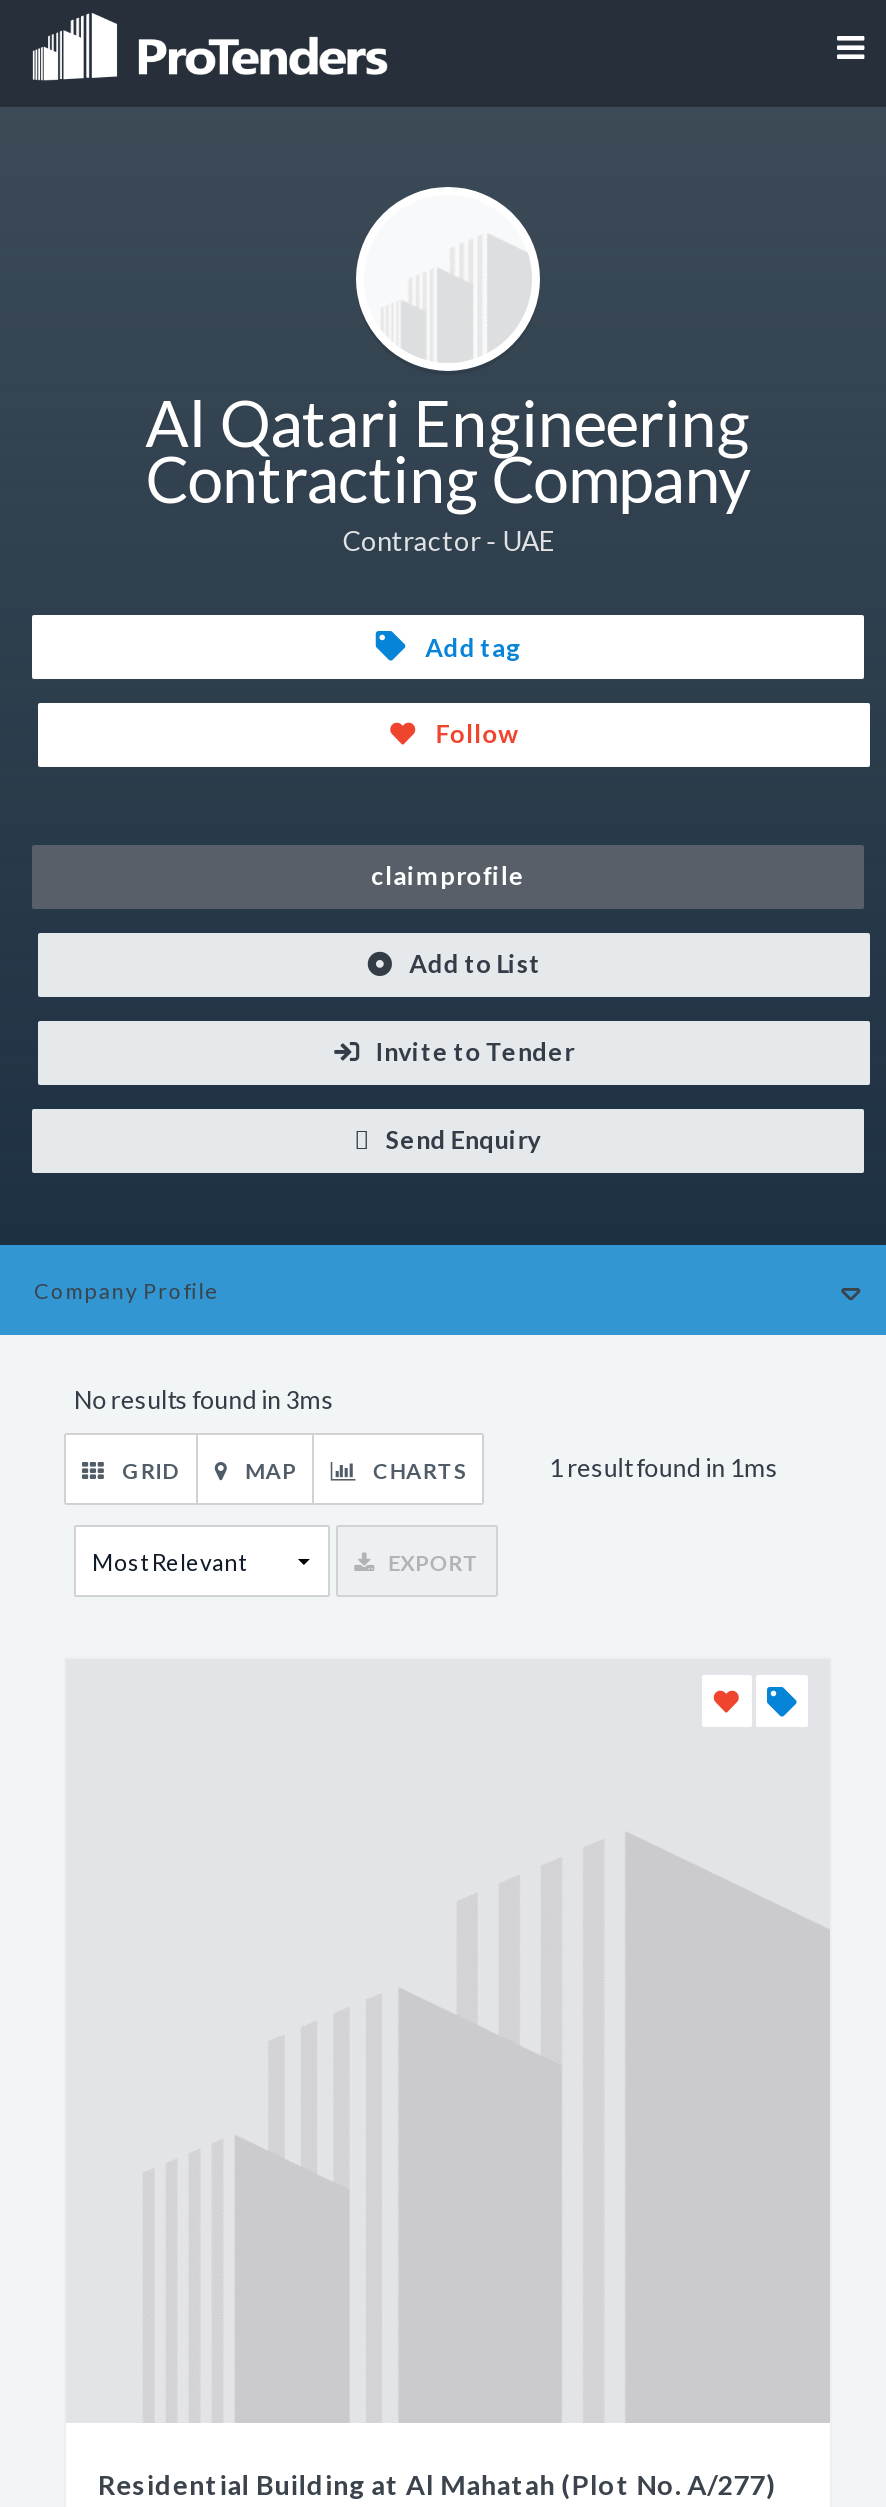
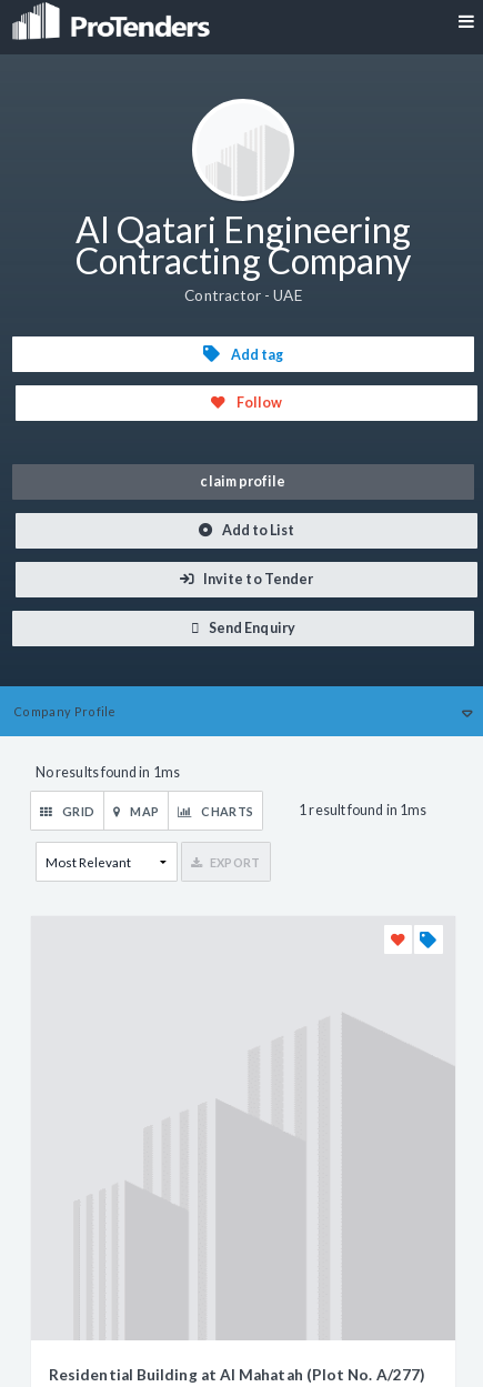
[74,1384,334,1414] No results found in 3ms -> [36,764,180,780] No results found in 1ms

